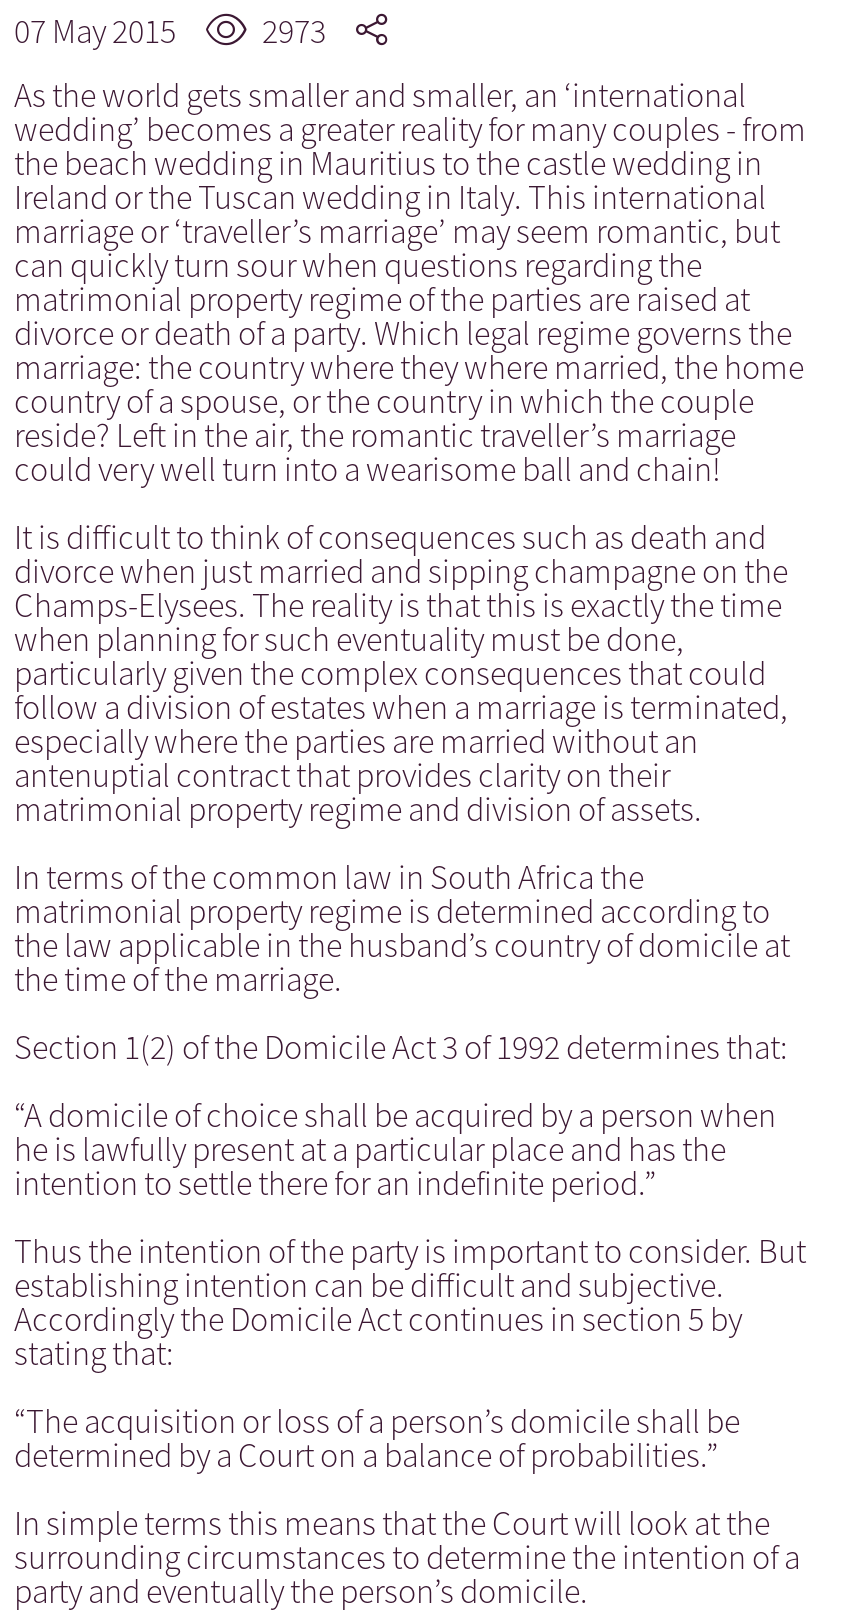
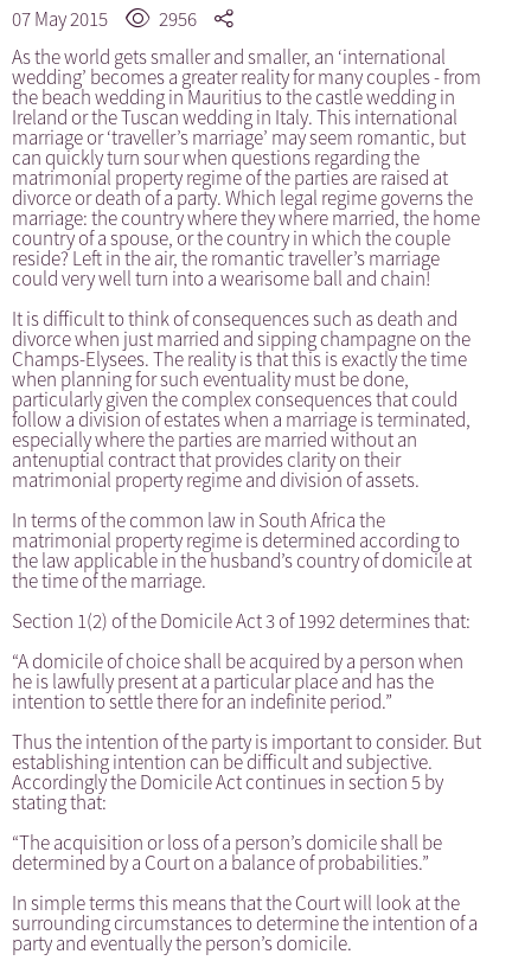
[14,9,332,53] 07 May 2015 2973 -> [12,6,200,32] 07 May 2015 2956

